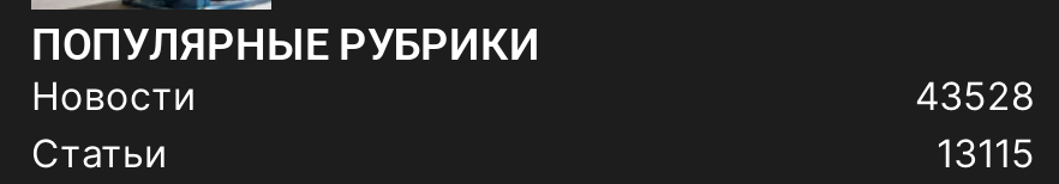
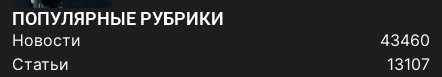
[915,72,1035,120] 43528 -> [380,30,430,50] 43460
[937,129,1035,177] 13115 -> [387,54,430,74] 13107

